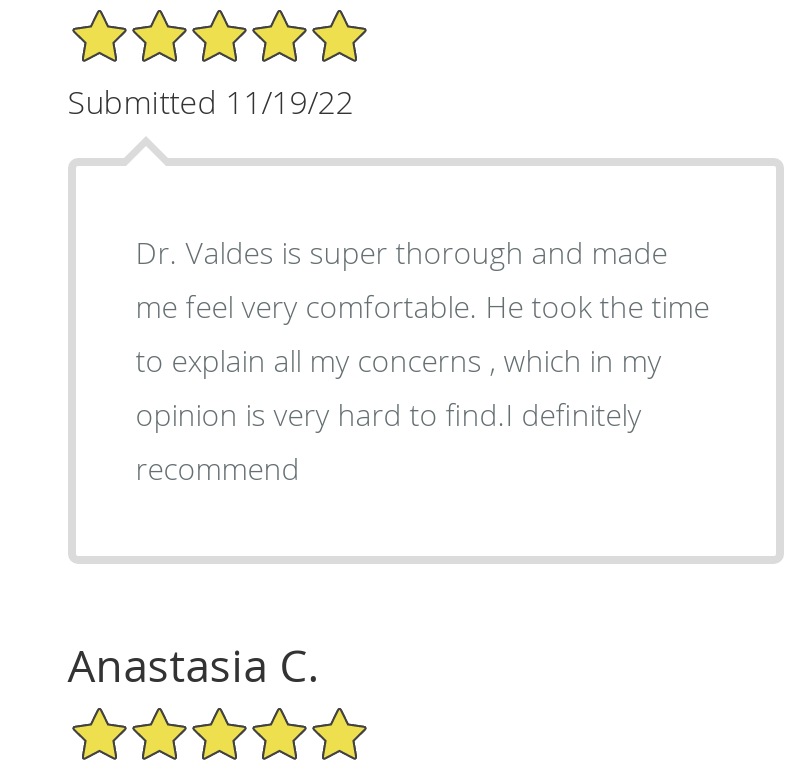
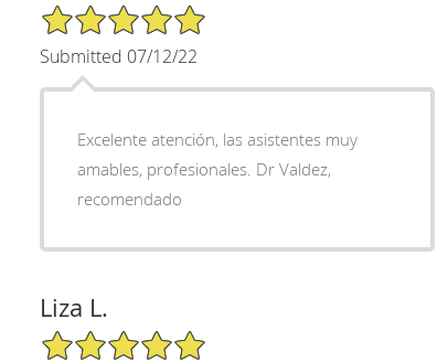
[68,81,354,125] Submitted 11/19/22 -> [40,44,197,69] Submitted 07/12/22
[136,233,710,489] Dr. Valdes is super thorough and made | me feel very comfortable. He took the time | to explain all my concerns , which in my | opinion is very hard to find.I definitely | recommend -> [77,128,357,210] Excelente atención, las asistentes muy | amables, profesionales. Dr Valdez, | recomendado
[68,637,320,695] Anastasia C. -> [40,292,108,324] Liza L.

